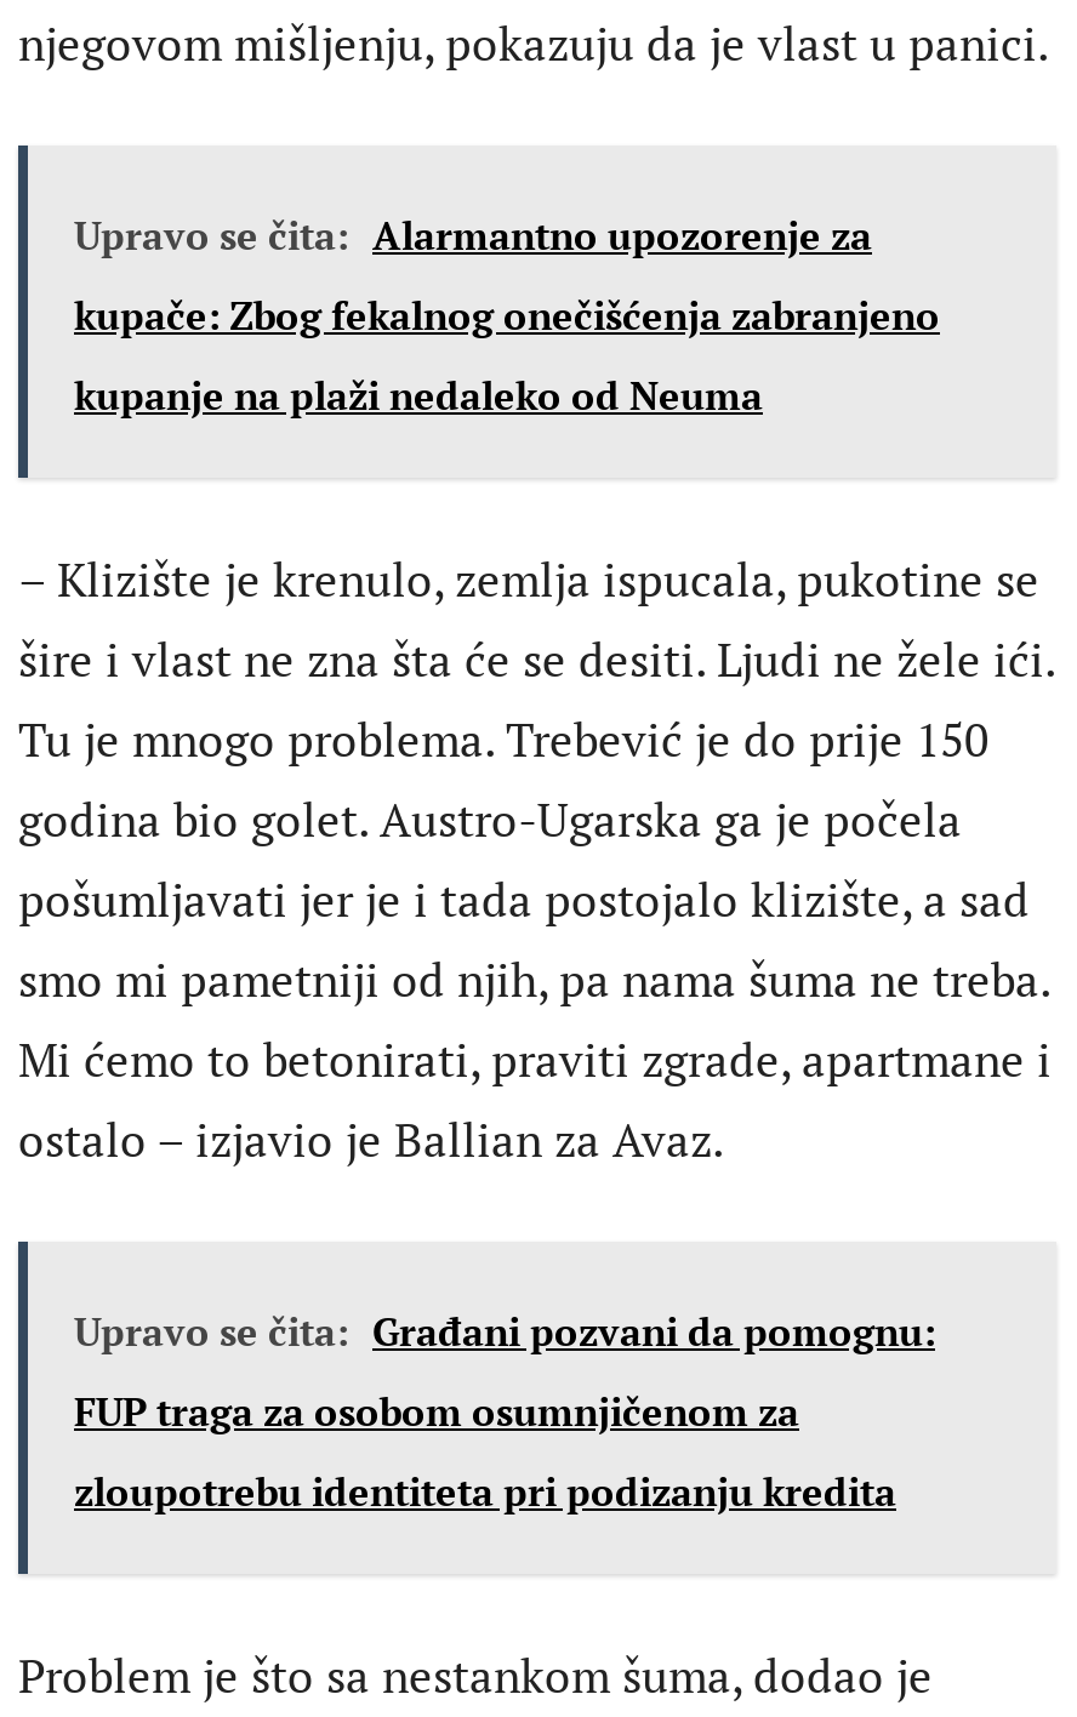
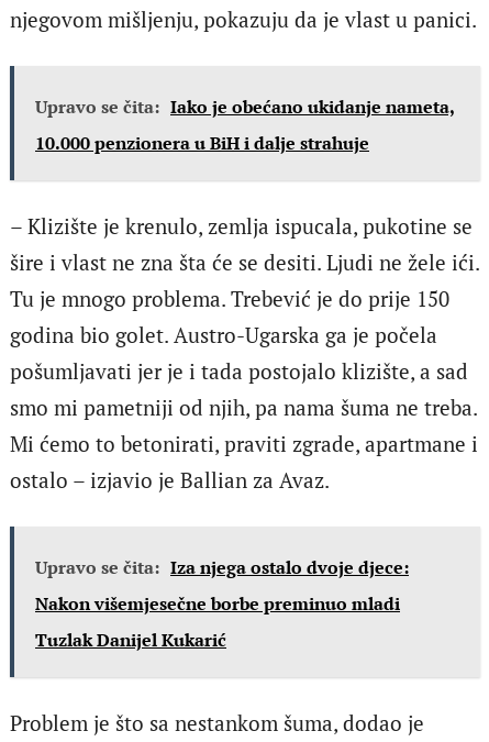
[74,208,940,421] Upravo se čita: Alarmantno upozorenje za | kupače: Zbog fekalnog onečišćenja zabranjeno | kupanje na plaži nedaleko od Neuma -> [35,94,455,155] Upravo se čita: Iako je obećano ukidanje nameta, | 10.000 penzionera u BiH i dalje strahuje
[74,1304,935,1357] Upravo se čita: Građani pozvani da pomognu: -> [35,555,409,579] Upravo se čita: Iza njega ostalo dvoje djece:
[74,1384,799,1437] FUP traga za osobom osumnjičenom za -> [35,591,400,615] Nakon višemjesečne borbe preminuo mladi
[74,1464,896,1517] zloupotrebu identiteta pri podizanju kredita -> [35,627,226,651] Tuzlak Danijel Kukarić

